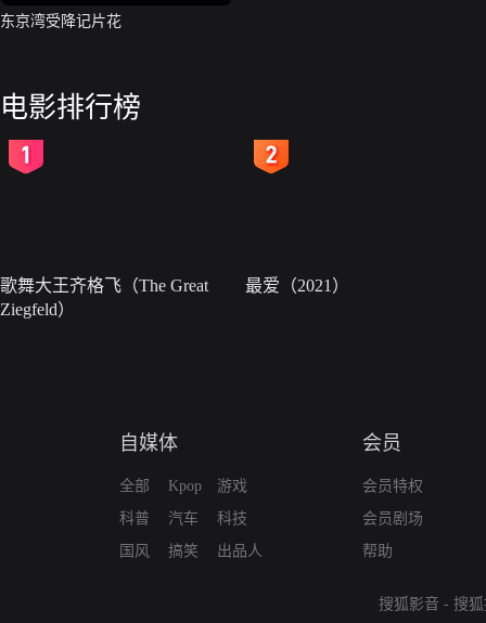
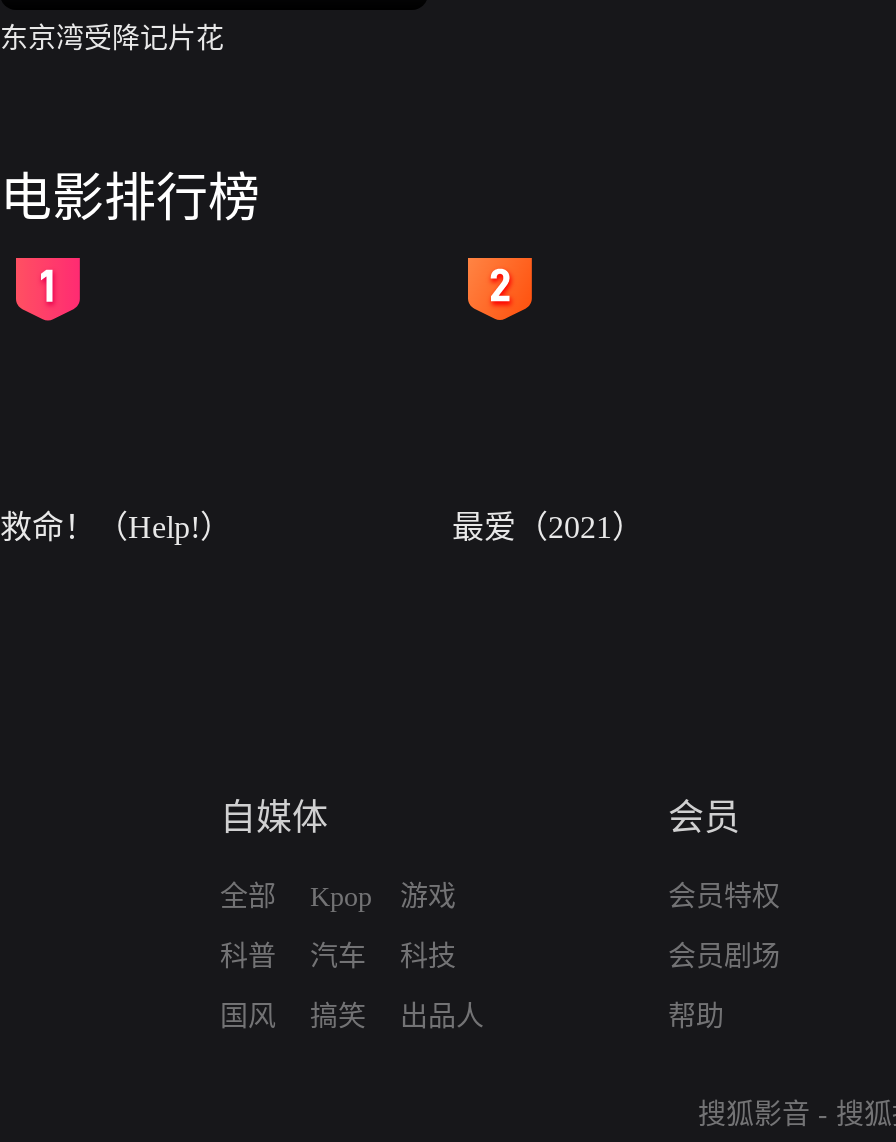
[0,276,208,318] 歌舞大王齐格飞（The Great | Ziegfeld） -> [0,510,232,544] 救命！（Help!）

